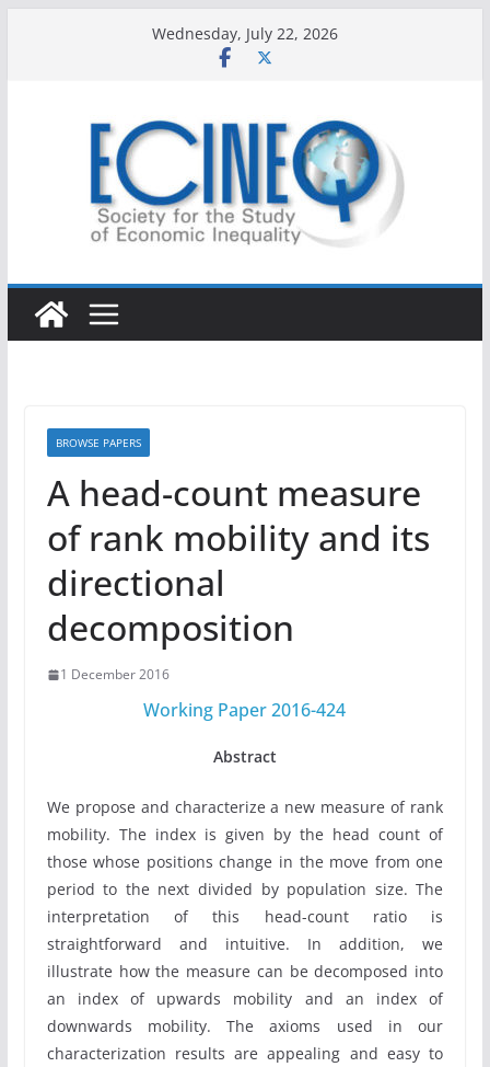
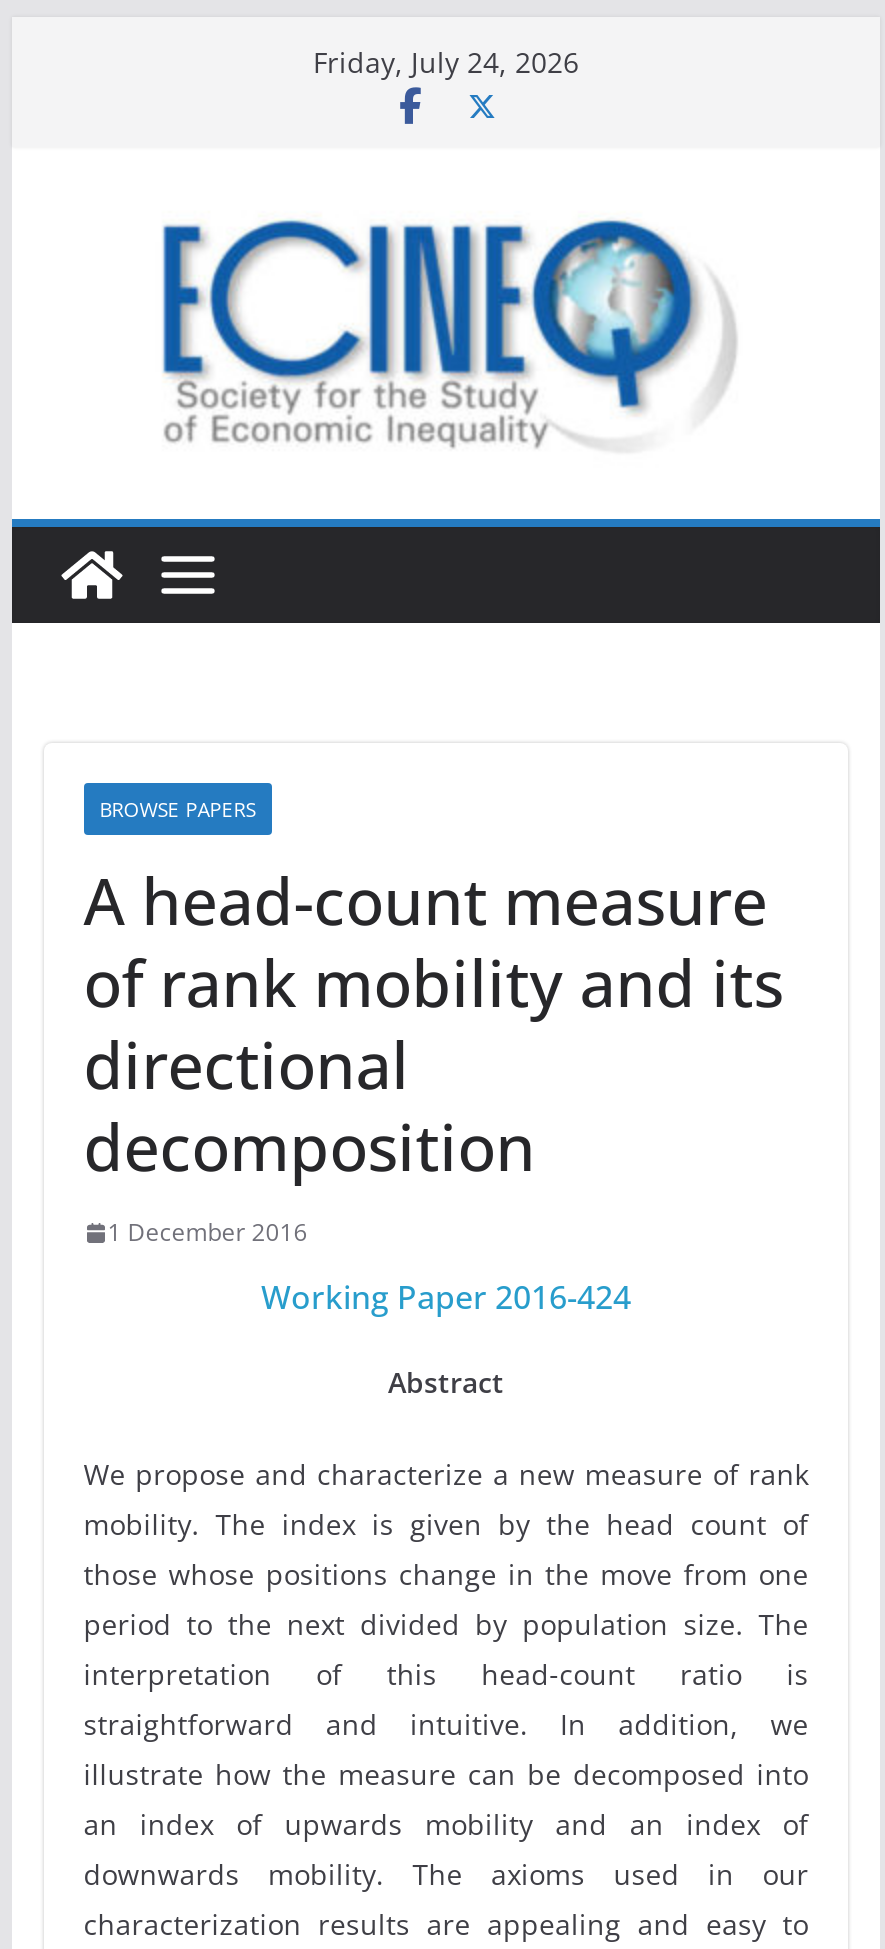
[152,23,338,44] Wednesday, July 22, 2026 -> [313,43,579,81] Friday, July 24, 2026

